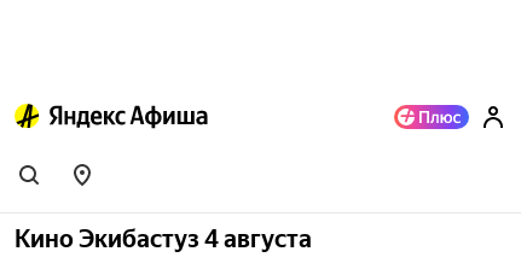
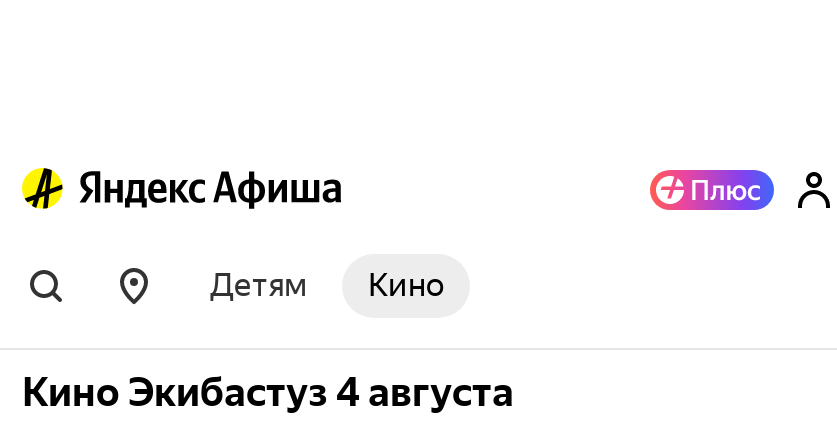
none -> [210,266,444,304] Детям | Кино

